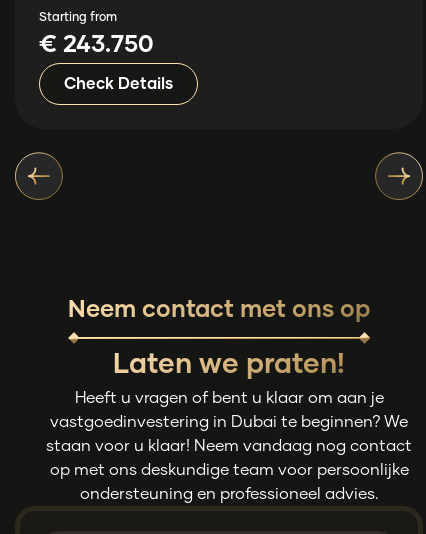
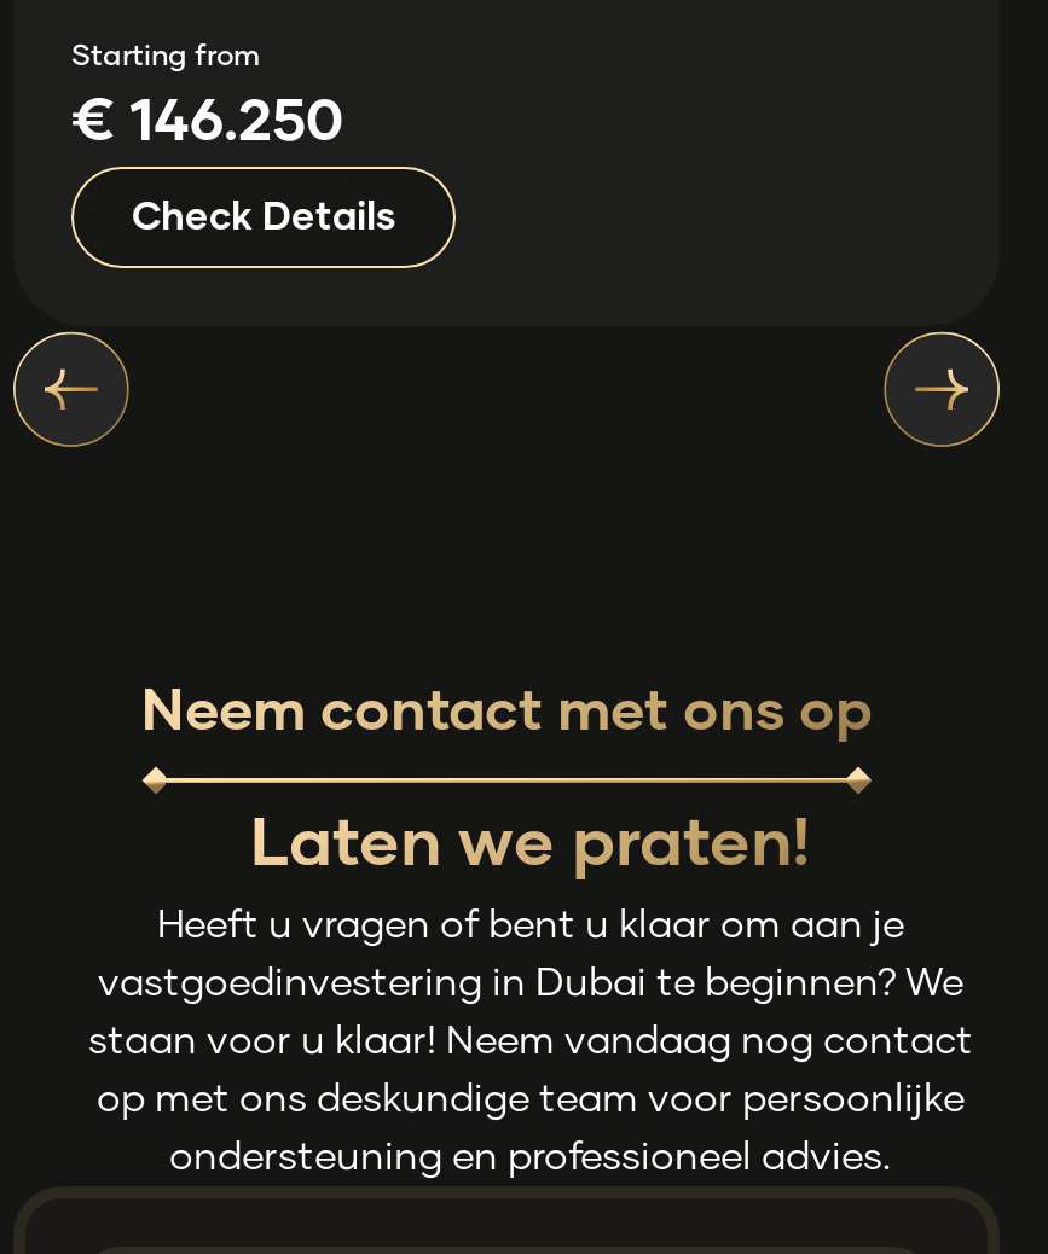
[39,33,154,57] € 243.750 -> [71,95,344,153] € 146.250

